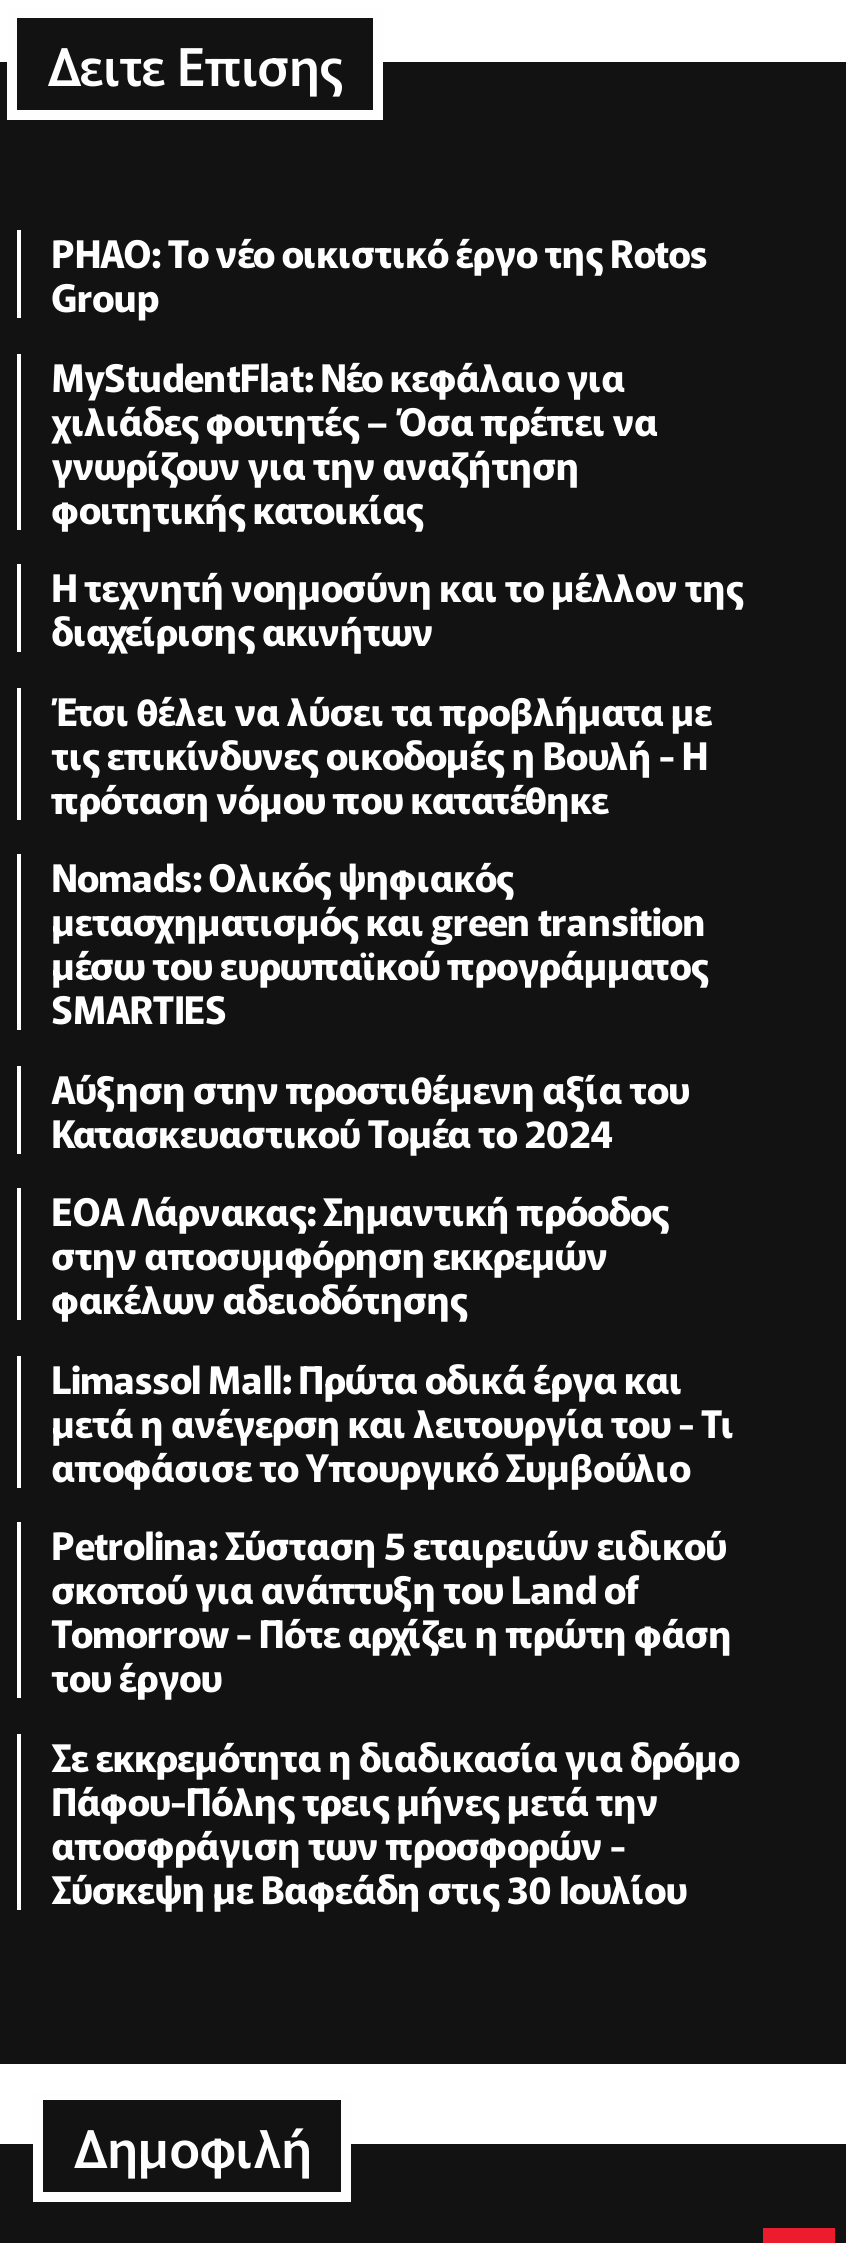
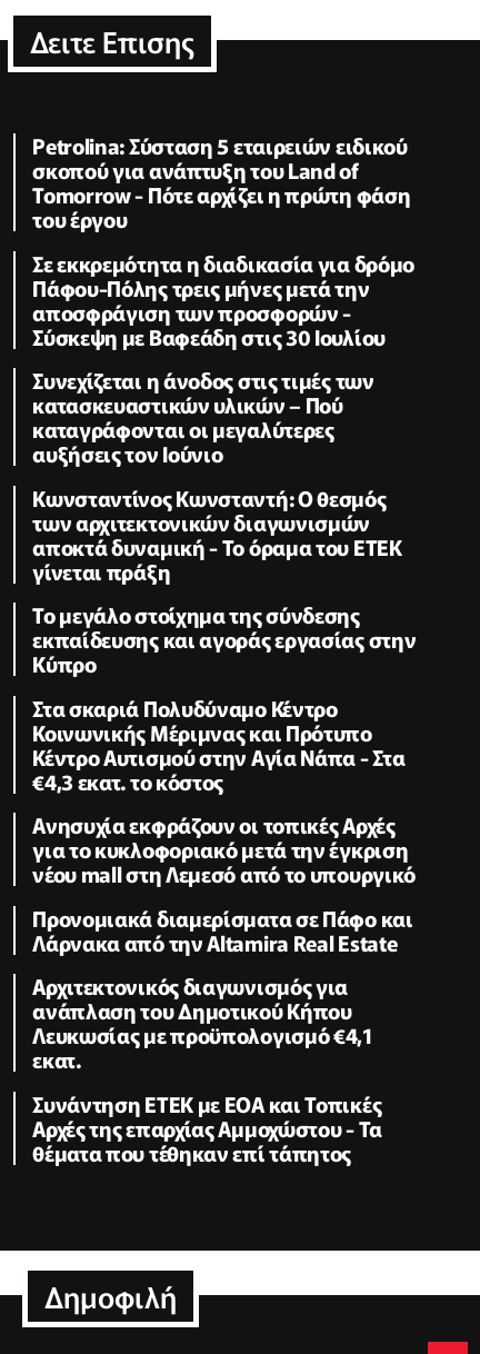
[51,224,743,1491] PHAO: Το νέο οικιστικό έργο της Rotos | Group | MyStudentFlat: Νέο κεφάλαιο για | χιλιάδες φοιτητές – Όσα πρέπει να | γνωρίζουν για την αναζήτηση | φοιτητικής κατοικίας | Η τεχνητή νοημοσύνη και το μέλλον της | διαχείρισης ακινήτων | Έτσι θέλει να λύσει τα προβλήματα με | τις επικίνδυνες οικοδομές η Βουλή - Η | πρόταση νόμου που κατατέθηκε | Nomads: Ολικός ψηφιακός | μετασχηματισμός και green transition | μέσω του ευρωπαϊκού προγράμματος | SMARTIES | Αύξηση στην προστιθέμενη αξία του | Κατασκευαστικού Τομέα το 2024 | ΕΟΑ Λάρνακας: Σημαντική πρόοδος | στην αποσυμφόρηση εκκρεμών | φακέλων αδειοδότησης | Limassol Mall: Πρώτα οδικά έργα και | μετά η ανέγερση και λειτουργία του - Τι | αποφάσισε το Υπουργικό Συμβούλιο -> none
moved [51,1516,739,1913] -> [32,130,414,351]: Petrolina: Σύσταση 5 εταιρειών ειδικού | σκοπού για ανάπτυξη του Land of | Tomorrow - Πότε αρχίζει η πρώτη φάση | του έργου | Σε εκκρεμότητα η διαδικασία για δρόμο | Πάφου-Πόλης τρεις μήνες μετά την | αποσφράγιση των προσφορών - | Σύσκεψη με Βαφεάδη στις 30 Ιουλίου
none -> [32,365,416,1167] Συνεχίζεται η άνοδος στις τιμές των | κατασκευαστικών υλικών – Πού | καταγράφονται οι μεγαλύτερες | αυξήσεις τον Ιούνιο | Κωνσταντίνος Κωνσταντή: Ο θεσμός | των αρχιτεκτονικών διαγωνισμών | αποκτά δυναμική - Το όραμα του ΕΤΕΚ | γίνεται πράξη | Το μεγάλο στοίχημα της σύνδεσης | εκπαίδευσης και αγοράς εργασίας στην | Κύπρο | Στα σκαριά Πολυδύναμο Κέντρο | Κοινωνικής Μέριμνας και Πρότυπο | Κέντρο Αυτισμού στην Αγία Νάπα - Στα | €4,3 εκατ. το κόστος | Ανησυχία εκφράζουν οι τοπικές Αρχές | για το κυκλοφοριακό μετά την έγκριση | νέου mall στη Λεμεσό από το υπουργικό | Προνομιακά διαμερίσματα σε Πάφο και | Λάρνακα από την Altamira Real Estate | Αρχιτεκτονικός διαγωνισμός για | ανάπλαση του Δημοτικού Κήπου | Λευκωσίας με προϋπολογισμό €4,1 | εκατ. | Συνάντηση ΕΤΕΚ με ΕΟΑ και Τοπικές | Αρχές της επαρχίας Αμμοχώστου - Τα | θέματα που τέθηκαν επί τάπητος

